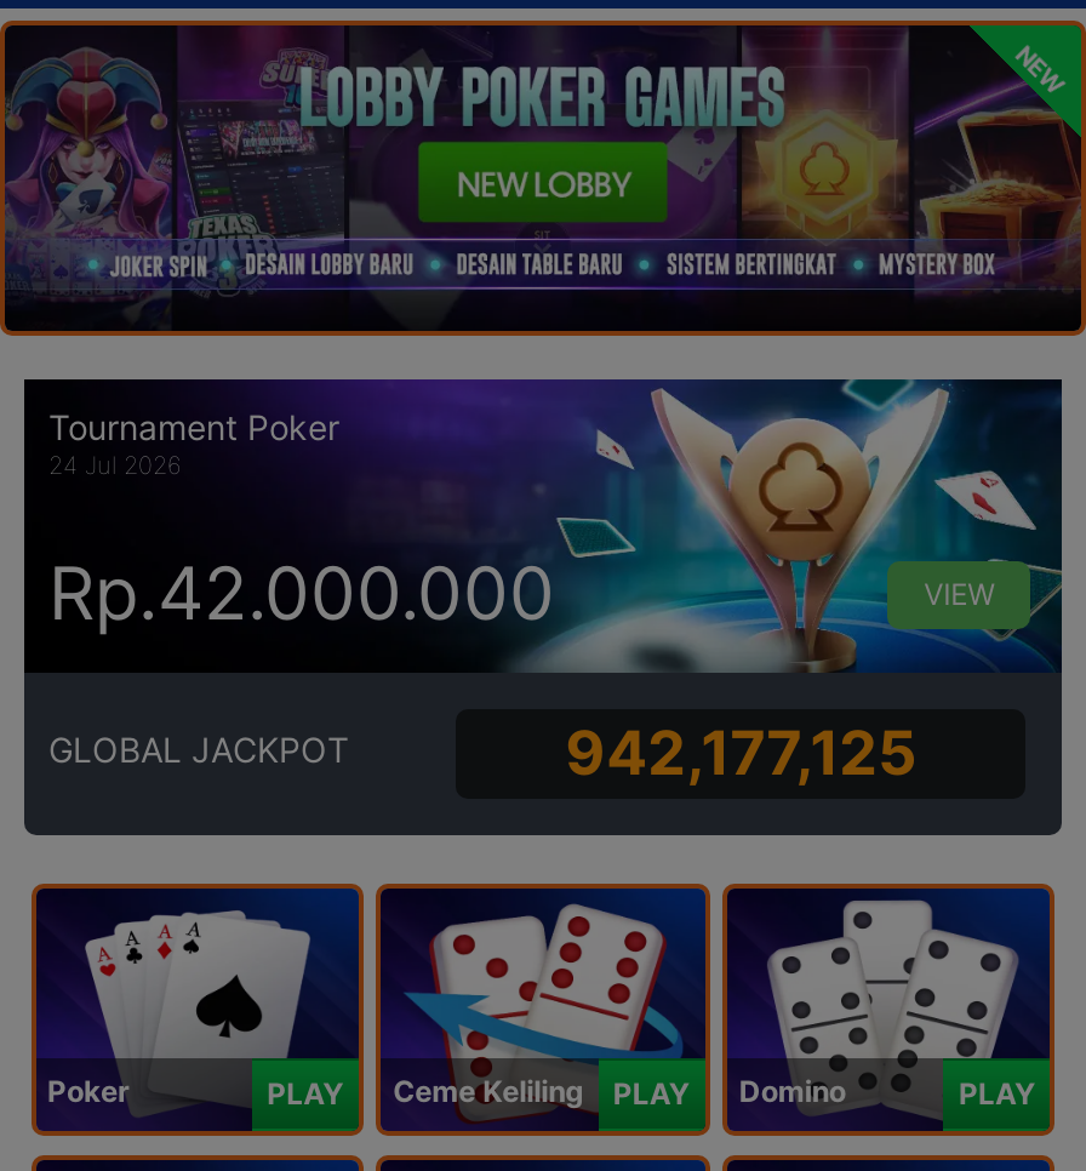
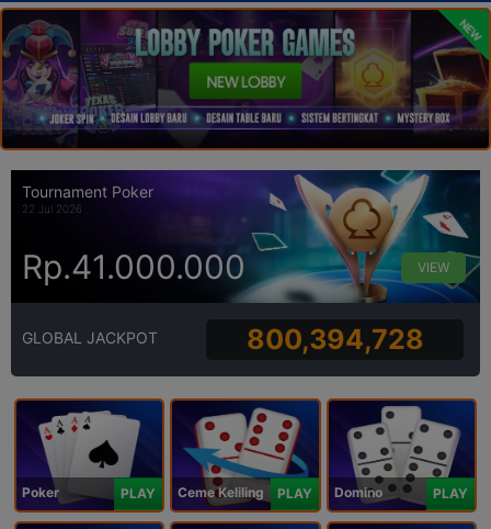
[48,450,182,479] 24 Jul 2026 -> [22,202,82,215] 22 Jul 2026
[48,549,555,636] Rp.42.000.000 -> [22,247,245,286] Rp.41.000.000
[565,717,917,790] 942,177,125 -> [246,323,424,356] 800,394,728

